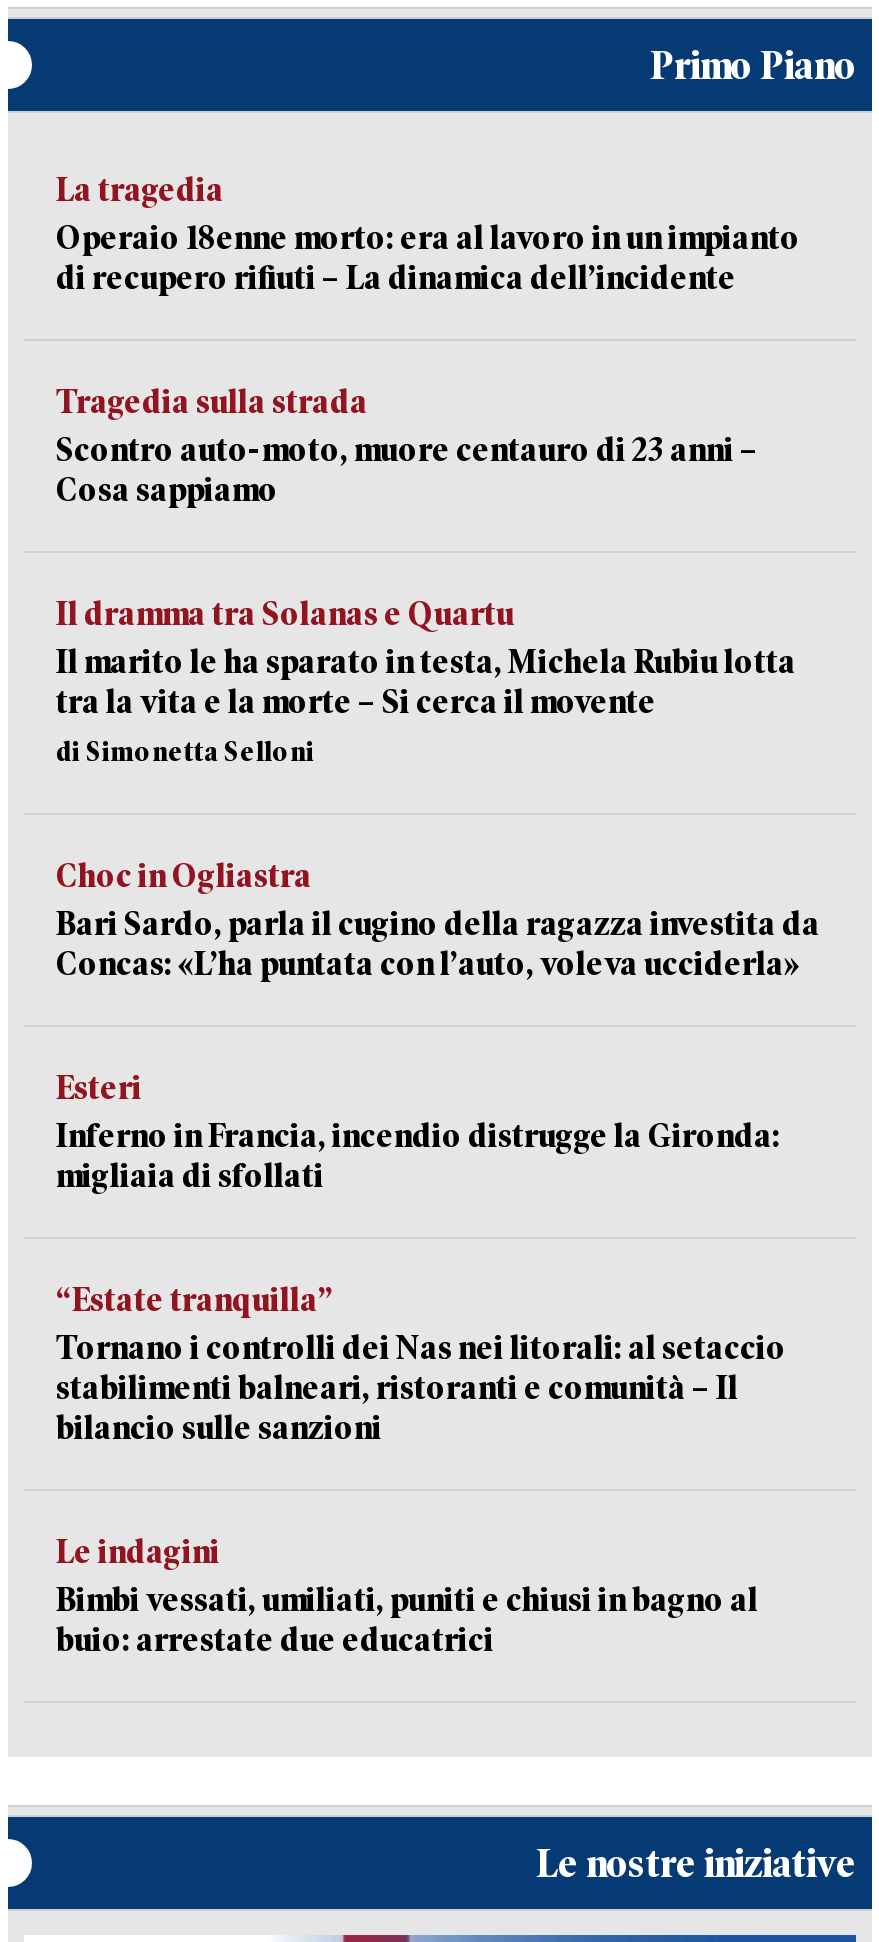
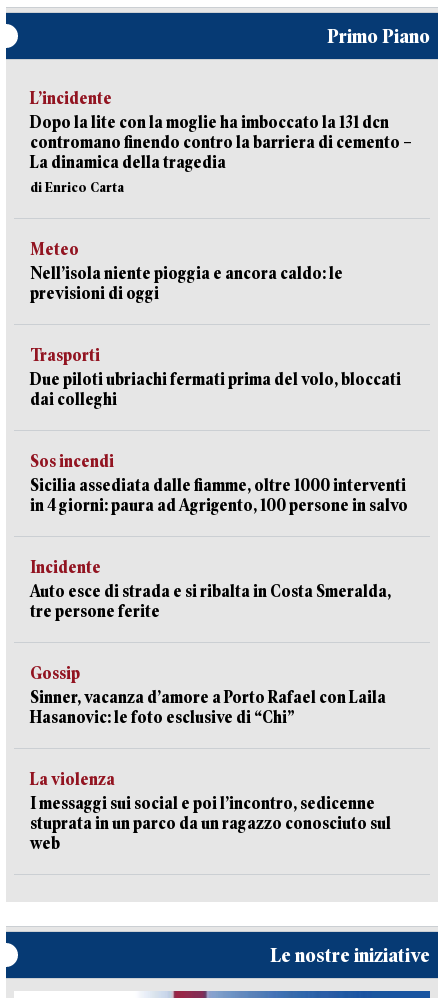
[56,171,800,297] La tragedia | Operaio 18enne morto: era al lavoro in un impianto | di recupero rifiuti – La dinamica dell’incidente -> [30,89,412,195] L’incidente | Dopo la lite con la moglie ha imboccato la 131 dcn | contromano finendo contro la barriera di cemento – | La dinamica della tragedia | di Enrico Carta
[56,383,758,509] Tragedia sulla strada | Scontro auto-moto, muore centauro di 23 anni – | Cosa sappiamo -> [30,240,343,303] Meteo | Nell’isola niente pioggia e ancora caldo: le | previsioni di oggi
[56,595,796,767] Il dramma tra Solanas e Quartu | Il marito le ha sparato in testa, Michela Rubiu lotta | tra la vita e la morte – Si cerca il movente | di Simonetta Selloni -> [30,346,401,409] Trasporti | Due piloti ubriachi fermati prima del volo, bloccati | dai colleghi
[56,857,820,983] Choc in Ogliastra | Bari Sardo, parla il cugino della ragazza investita da | Concas: «L’ha puntata con l’auto, voleva ucciderla» -> [30,452,408,515] Sos incendi | Sicilia assediata dalle fiamme, oltre 1000 interventi | in 4 giorni: paura ad Agrigento, 100 persone in salvo
[56,1069,780,1195] Esteri | Inferno in Francia, incendio distrugge la Gironda: | migliaia di sfollati -> [30,558,391,621] Incidente | Auto esce di strada e si ribalta in Costa Smeralda, | tre persone ferite
[56,1281,786,1447] “Estate tranquilla” | Tornano i controlli dei Nas nei litorali: al setaccio | stabilimenti balneari, ristoranti e comunità – Il | bilancio sulle sanzioni -> [30,664,386,727] Gossip | Sinner, vacanza d’amore a Porto Rafael con Laila | Hasanovic: le foto esclusive di “Chi”
[56,1533,758,1659] Le indagini | Bimbi vessati, umiliati, puniti e chiusi in bagno al | buio: arrestate due educatrici -> [30,770,391,853] La violenza | I messaggi sui social e poi l’incontro, sedicenne | stuprata in un parco da un ragazzo conosciuto sul | web

